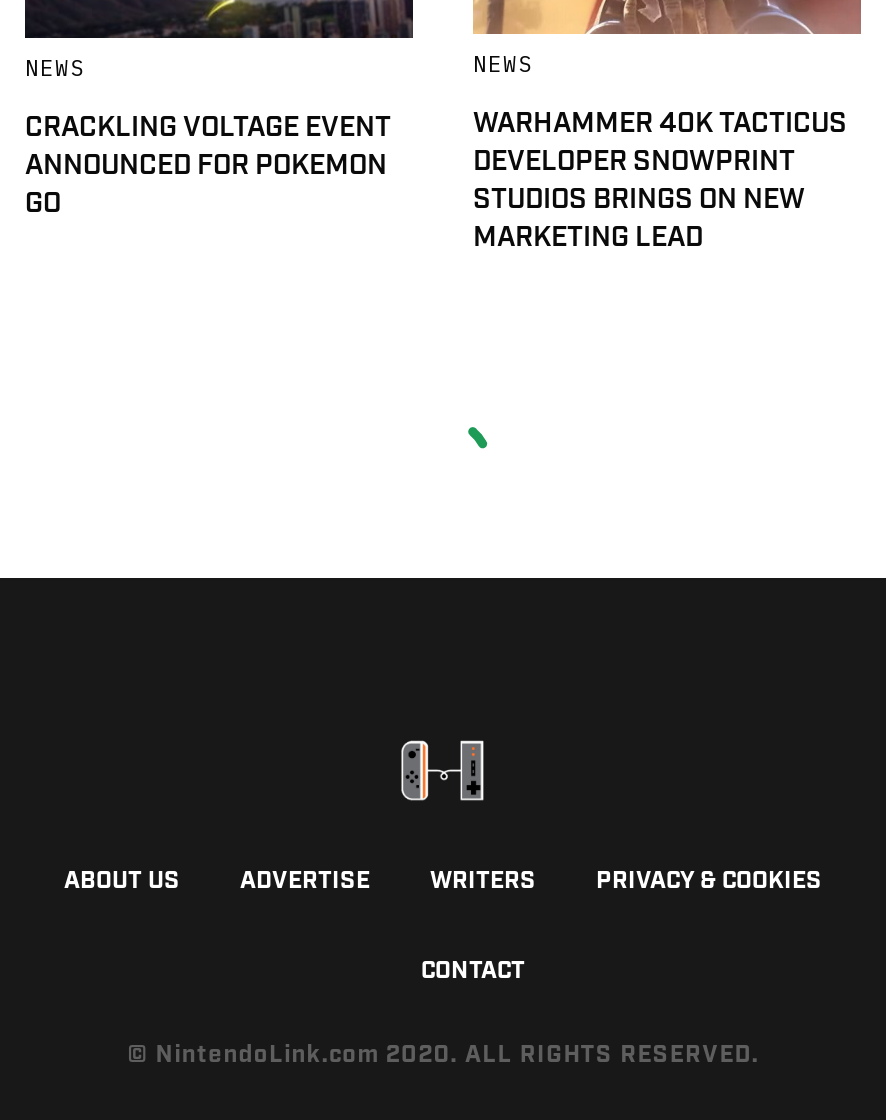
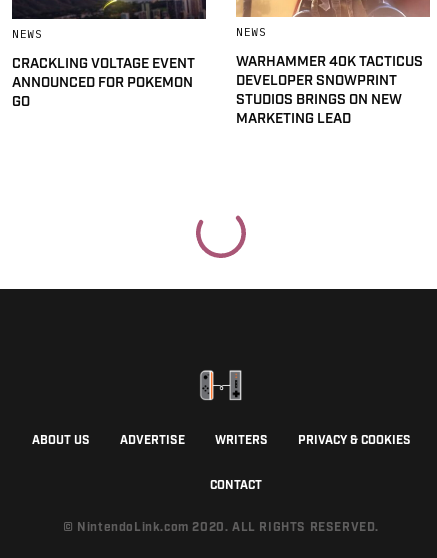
none -> [195,214,247,259] [image]

